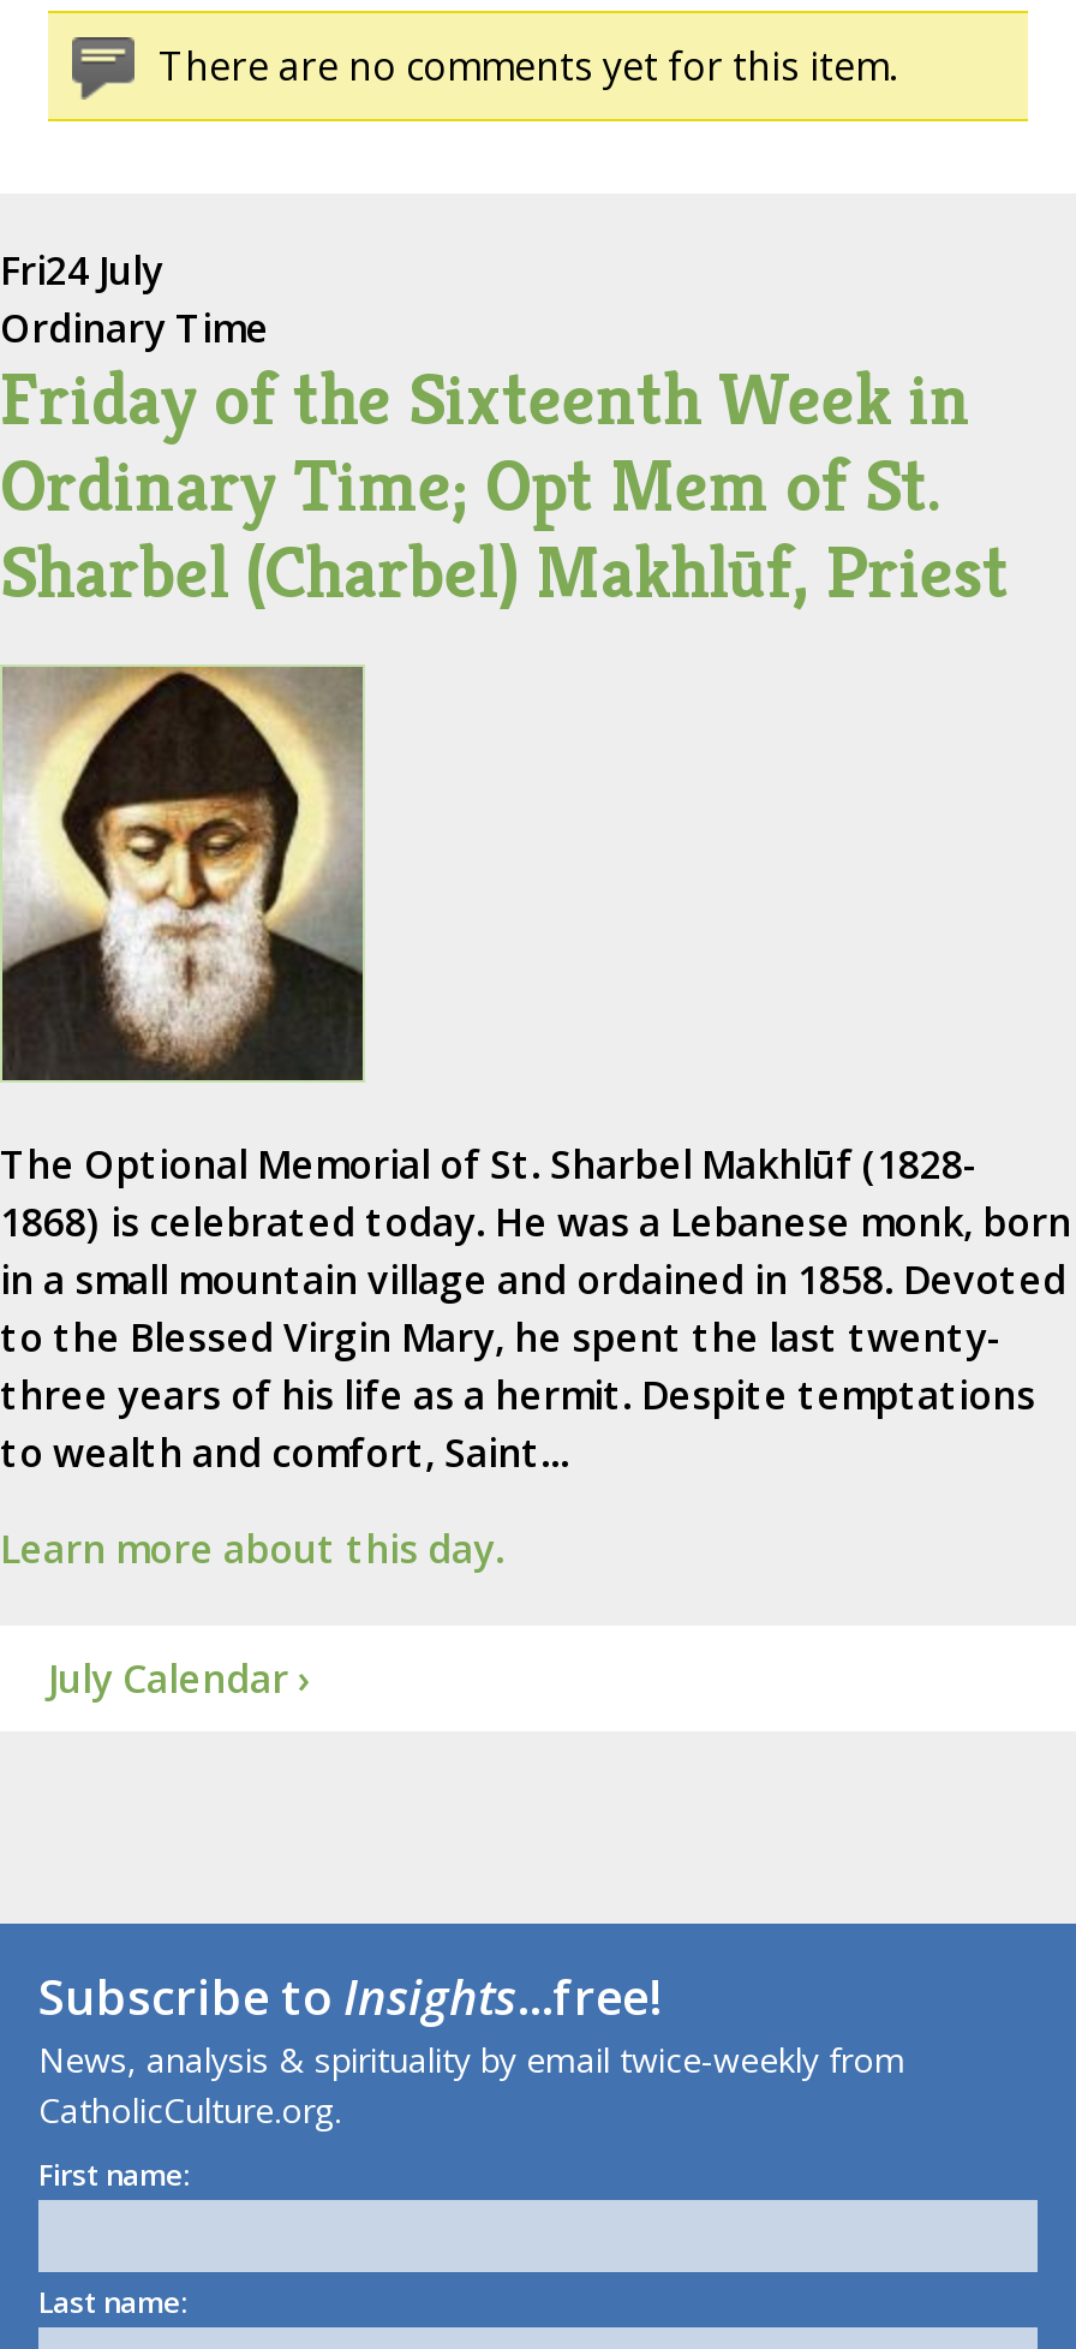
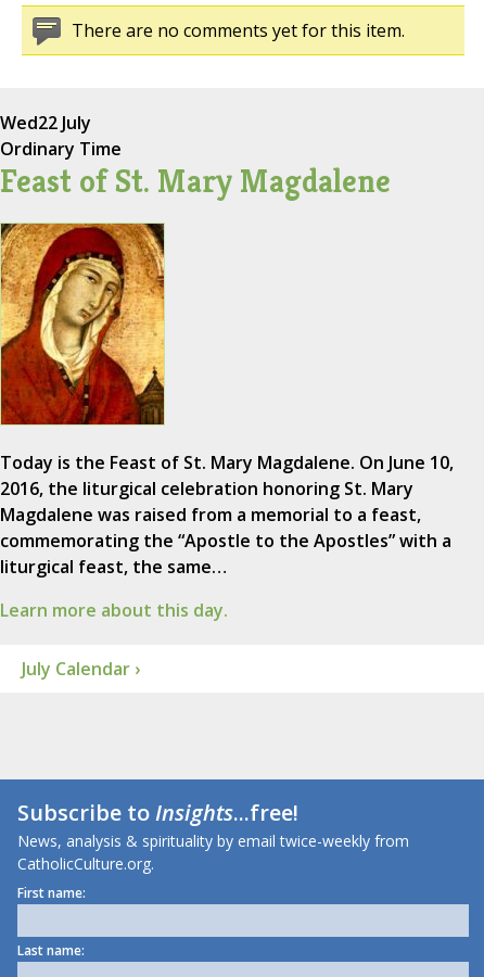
[0,244,163,297] Fri24 July -> [0,111,91,135] Wed22 July
[0,355,1009,619] Friday of the Sixteenth Week in | Ordinary Time; Opt Mem of St. | Sharbel (Charbel) Makhlūf, Priest -> [0,161,391,202] Feast of St. Mary Magdalene
[7,664,365,979] [image] -> [3,289,165,417] [image]
[0,1138,1071,1480] The Optional Memorial of St. Sharbel Makhlūf (1828- | 1868) is celebrated today. He was a Lebanese monk, born | in a small mountain village and ordained in 1858. Devoted | to the Blessed Virgin Mary, he spent the last twenty- | three years of his life as a hermit. Despite temptations | to wealth and comfort, Saint… -> [0,451,454,579] Today is the Feast of St. Mary Magdalene. On June 10, | 2016, the liturgical celebration honoring St. Mary | Magdalene was raised from a memorial to a feast, | commemorating the “Apostle to the Apostles” with a | liturgical feast, the same…

